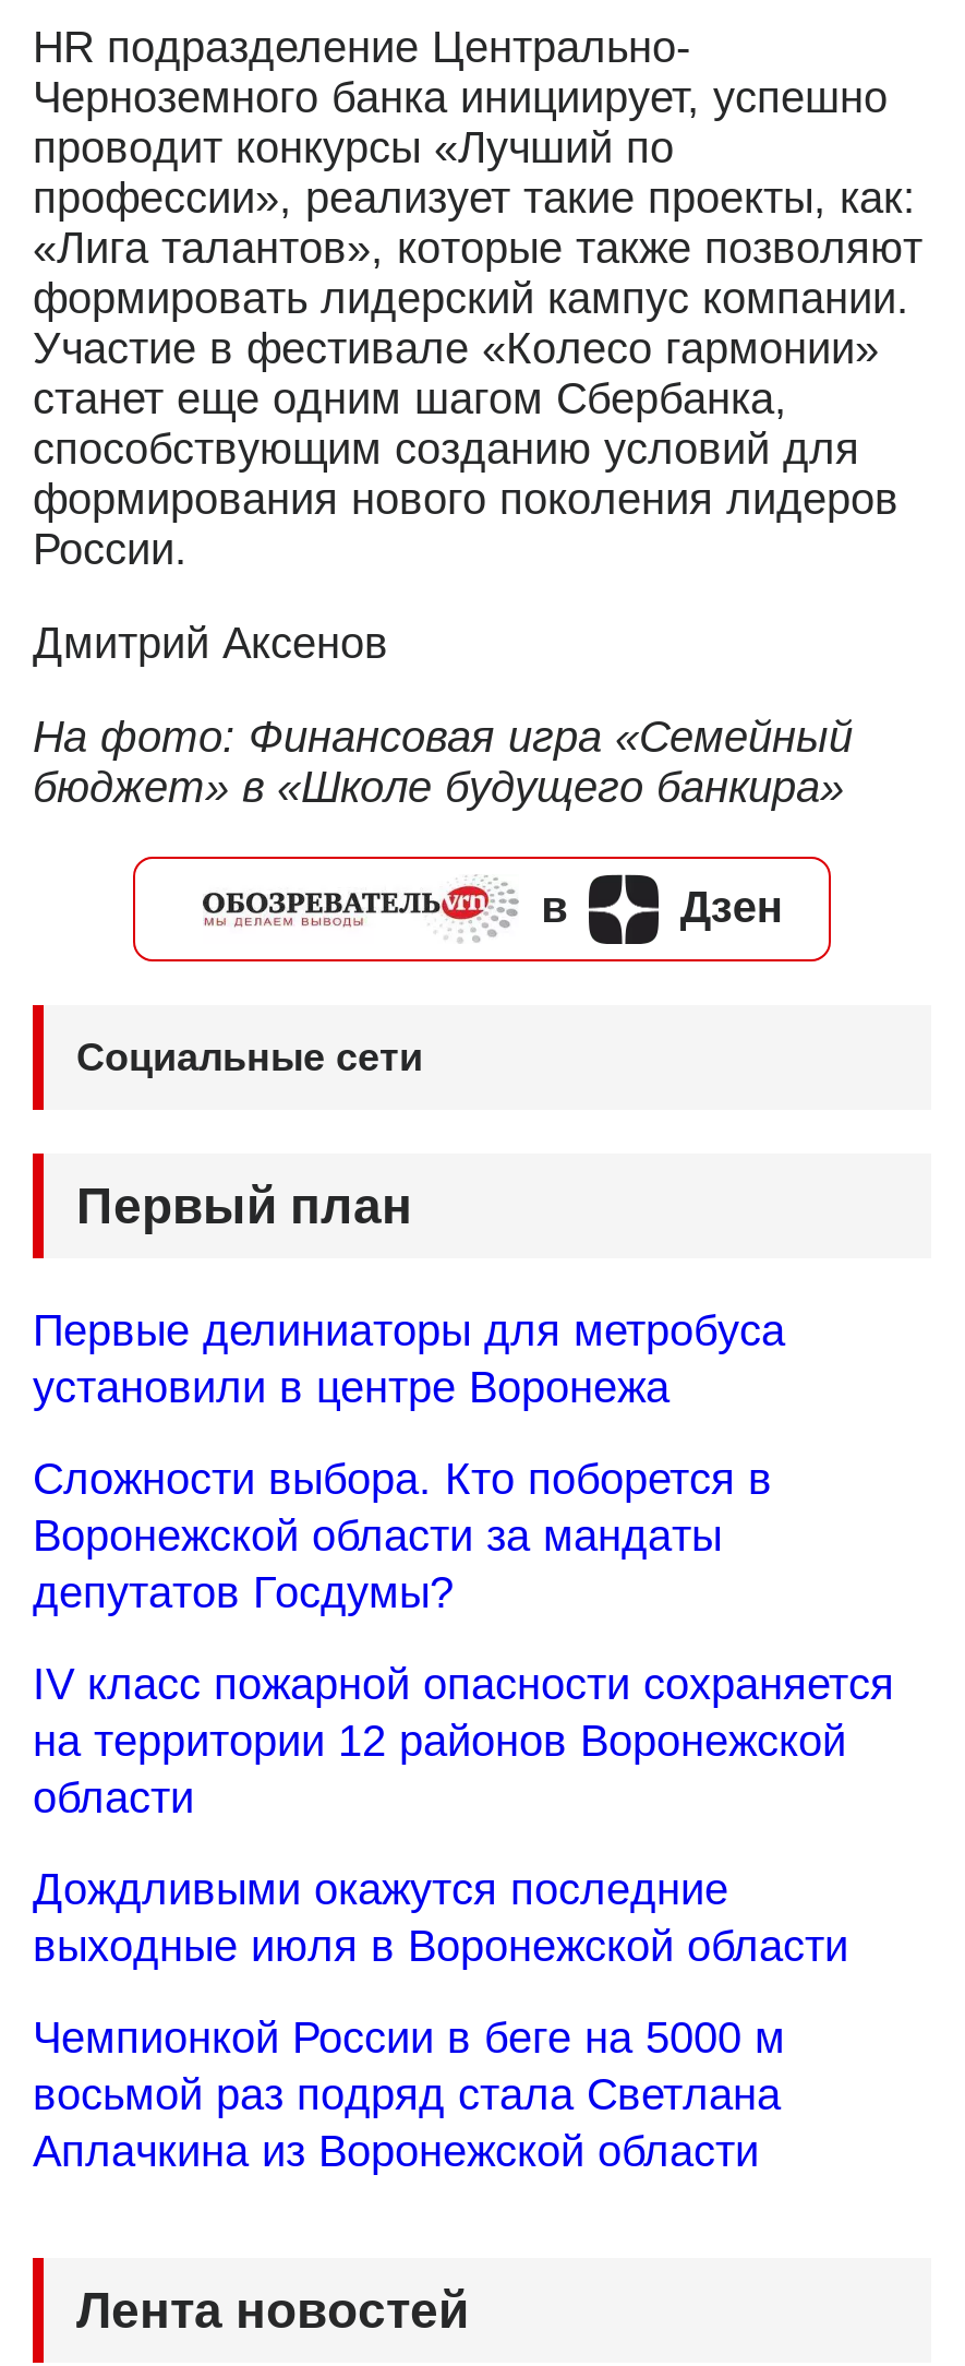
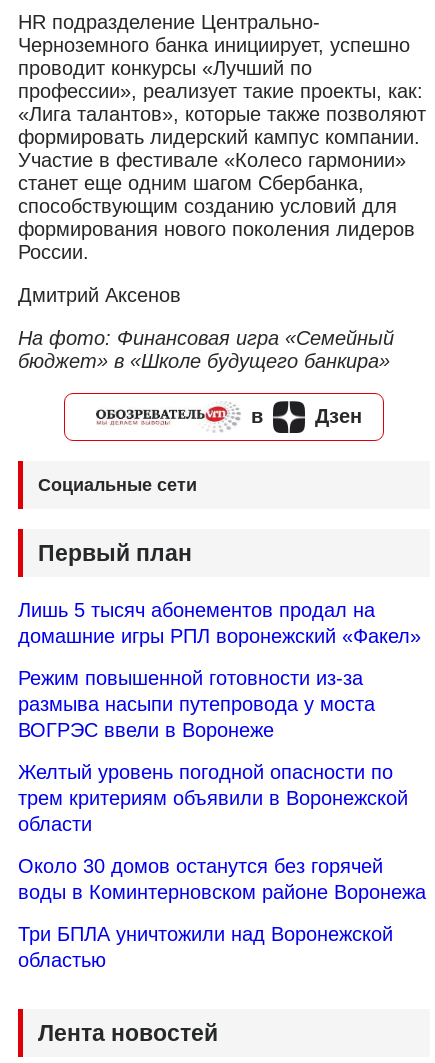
[33,1306,785,1411] Первые делиниаторы для метробуса | установили в центре Воронежа -> [18,599,421,647] Лишь 5 тысяч абонементов продал на | домашние игры РПЛ воронежский «Факел»
[33,1454,772,1616] Сложности выбора. Кто поборется в | Воронежской области за мандаты | депутатов Госдумы? -> [18,667,375,741] Режим повышенной готовности из-за | размыва насыпи путепровода у моста | ВОГРЭС ввели в Воронеже
[33,1659,894,1764] IV класс пожарной опасности сохраняется | на территории 12 районов Воронежской -> [18,761,408,809] Желтый уровень погодной опасности по | трем критериям объявили в Воронежской
[33,1865,848,1969] Дождливыми окажутся последние | выходные июля в Воронежской области -> [18,855,426,903] Около 30 домов останутся без горячей | воды в Коминтерновском районе Воронежа
[33,2013,785,2175] Чемпионкой России в беге на 5000 м | восьмой раз подряд стала Светлана | Аплачкина из Воронежской области -> [18,923,393,971] Три БПЛА уничтожили над Воронежской | областью

